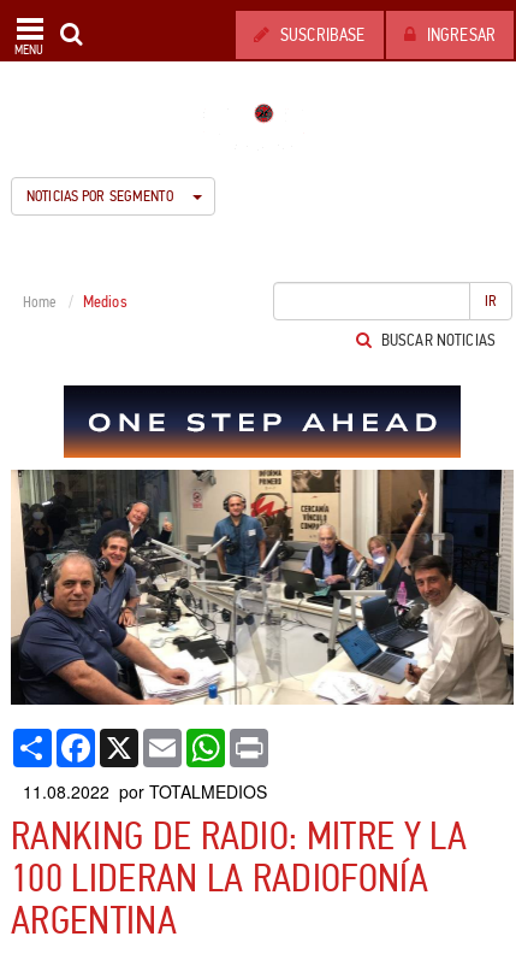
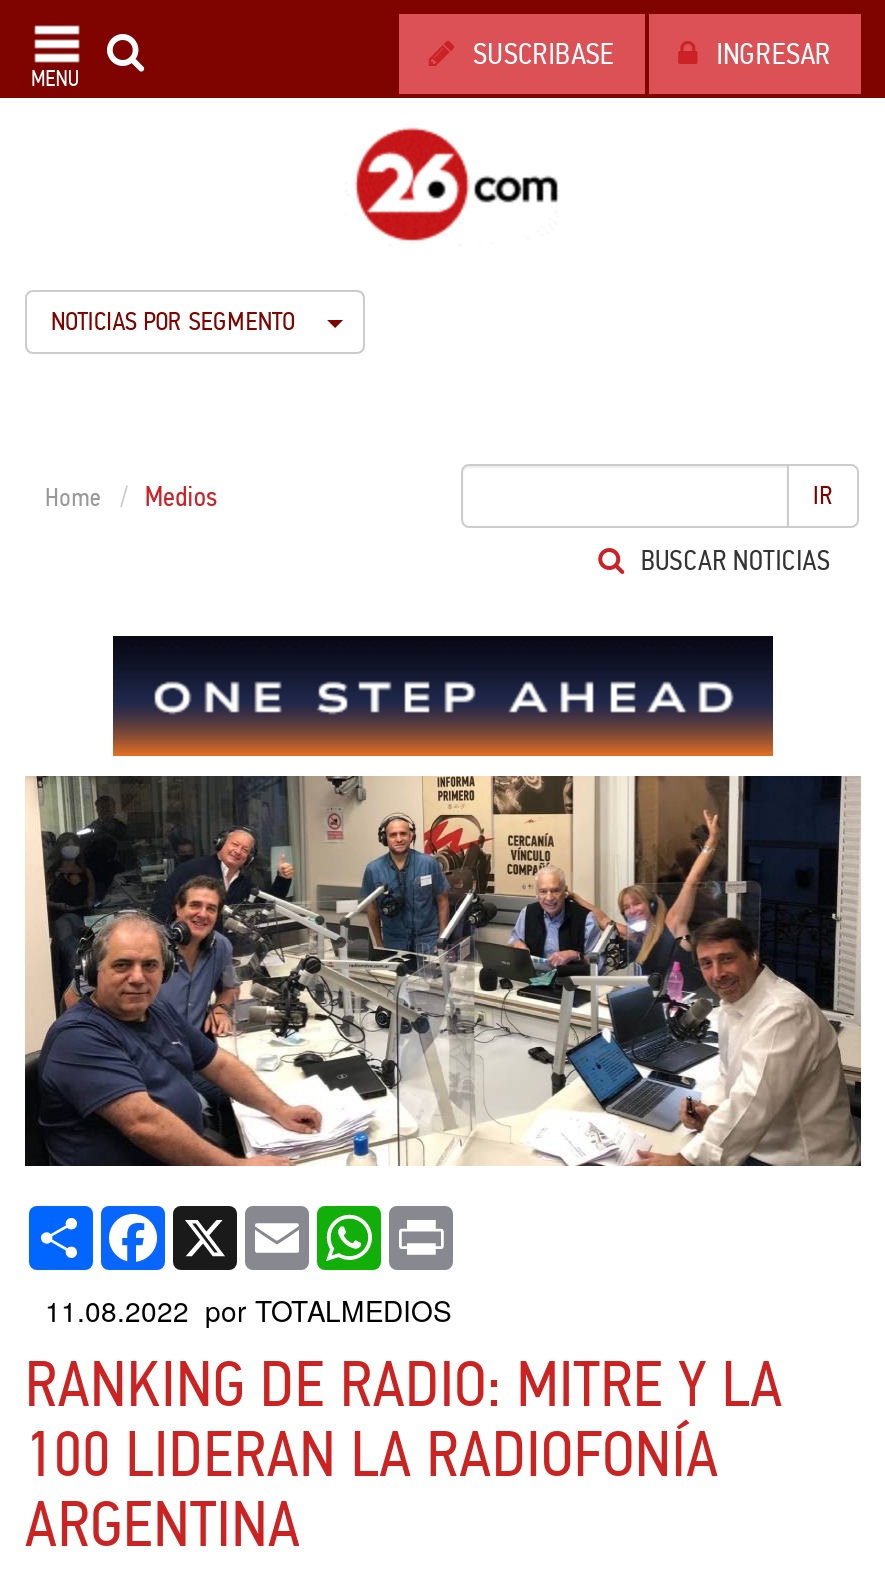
none -> [355,126,559,242] [image]

